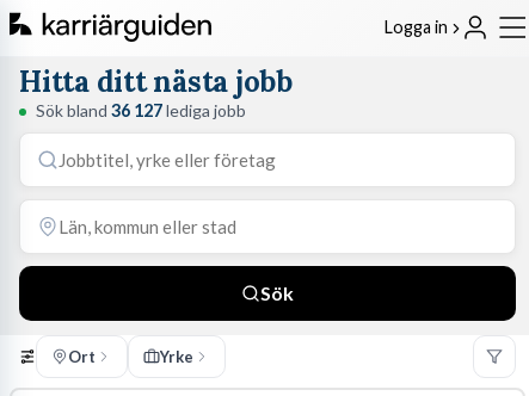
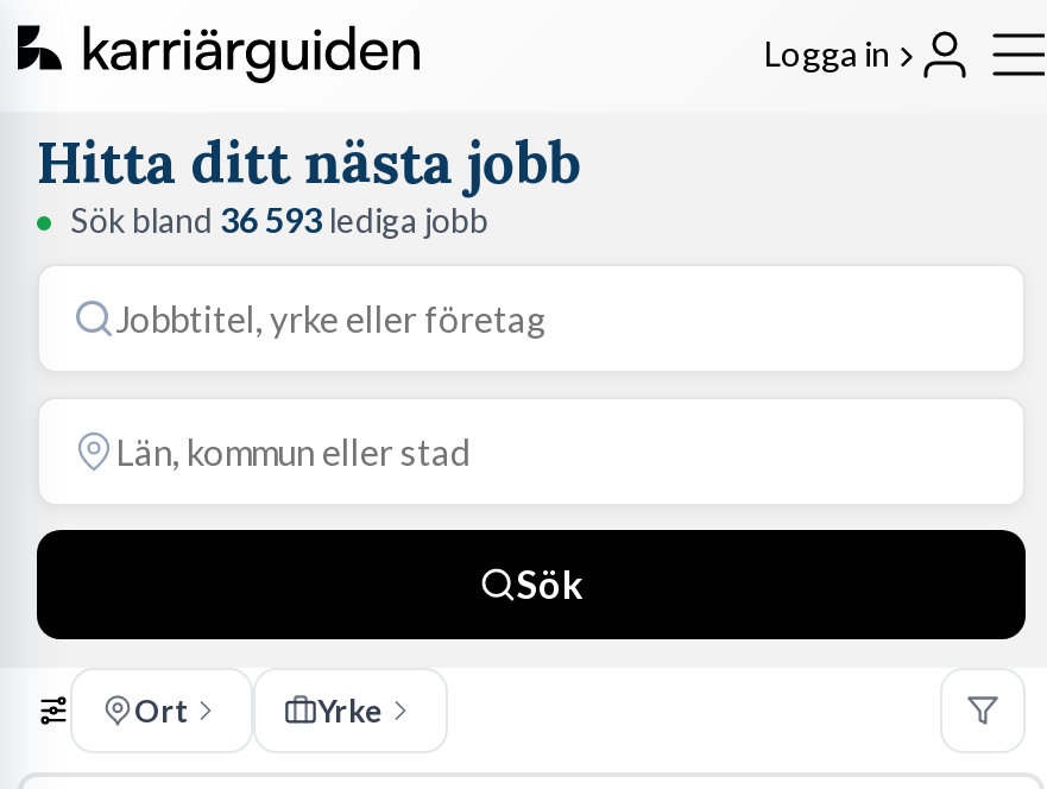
[36,100,246,120] Sök bland 36 127 lediga jobb -> [70,200,488,240] Sök bland 36 593 lediga jobb

